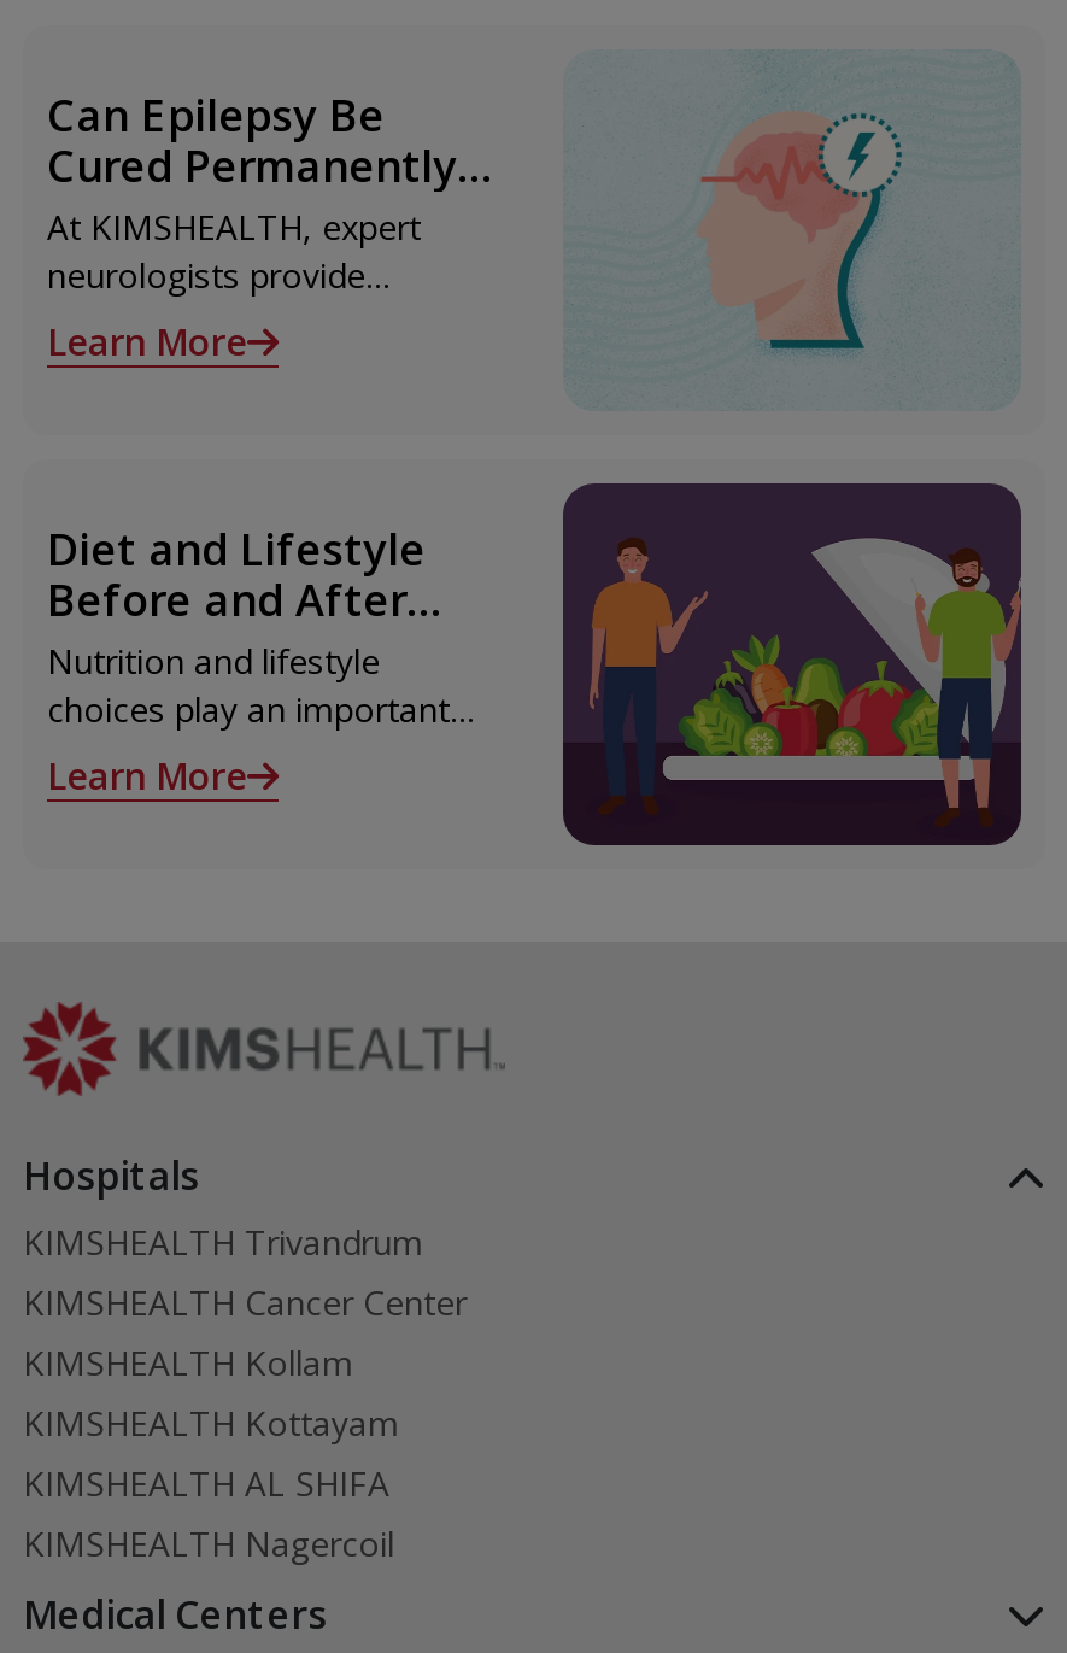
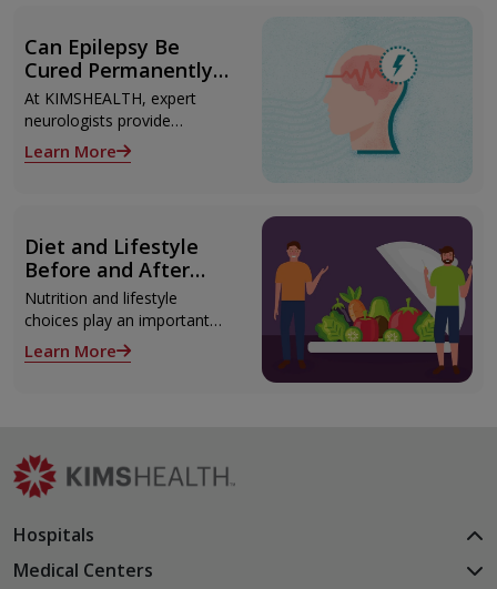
[23,1220,467,1567] KIMSHEALTH Trivandrum | KIMSHEALTH Cancer Center | KIMSHEALTH Kollam | KIMSHEALTH Kottayam | KIMSHEALTH AL SHIFA | KIMSHEALTH Nagercoil -> none

